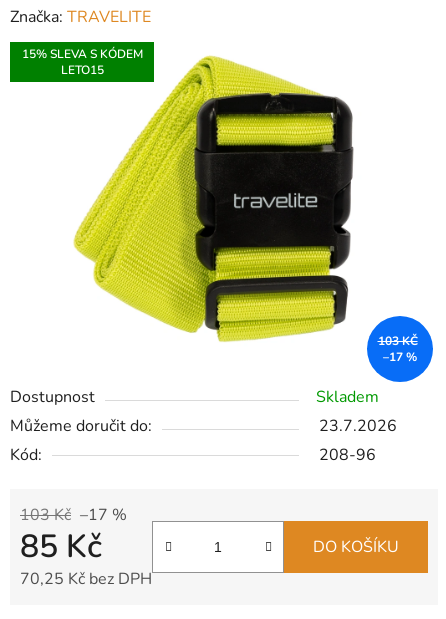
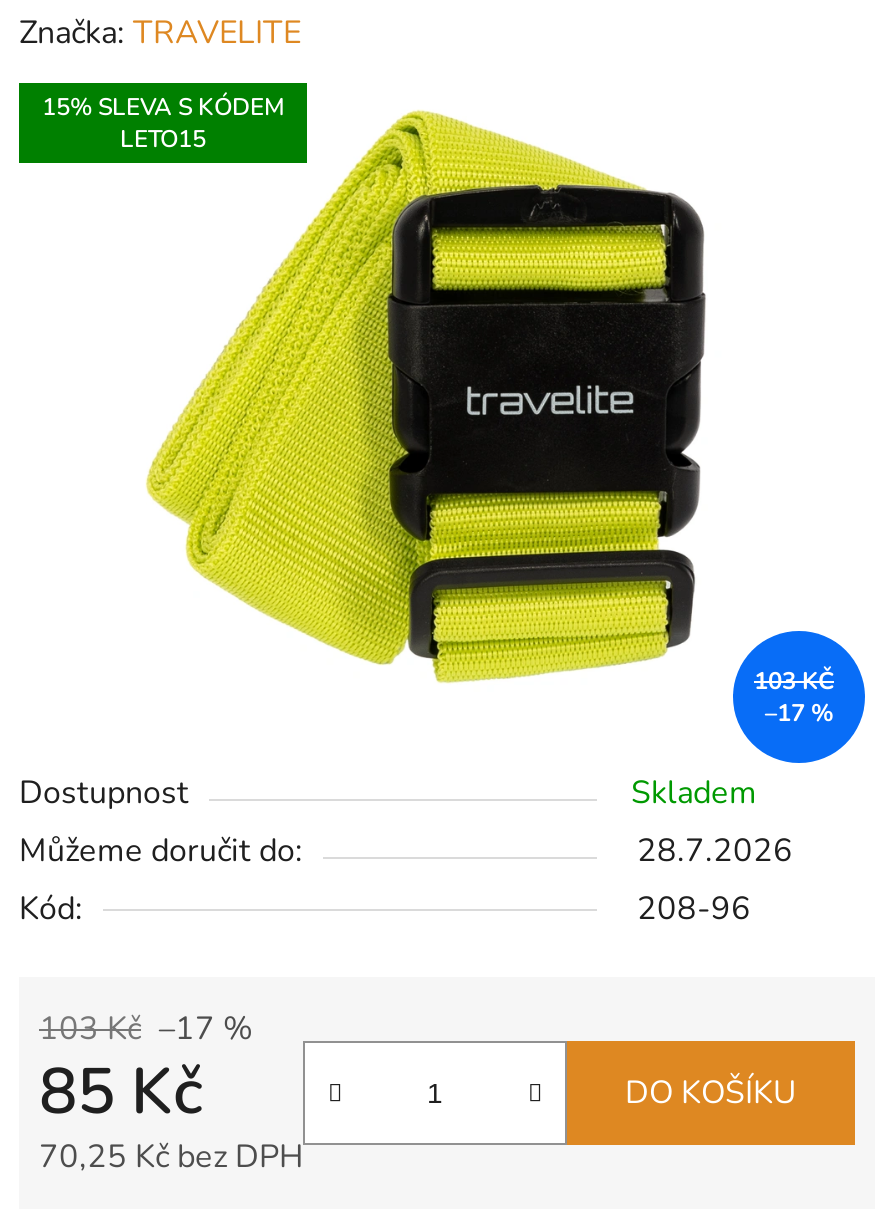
[319,415,397,437] 23.7.2026 -> [637,829,793,873] 28.7.2026

